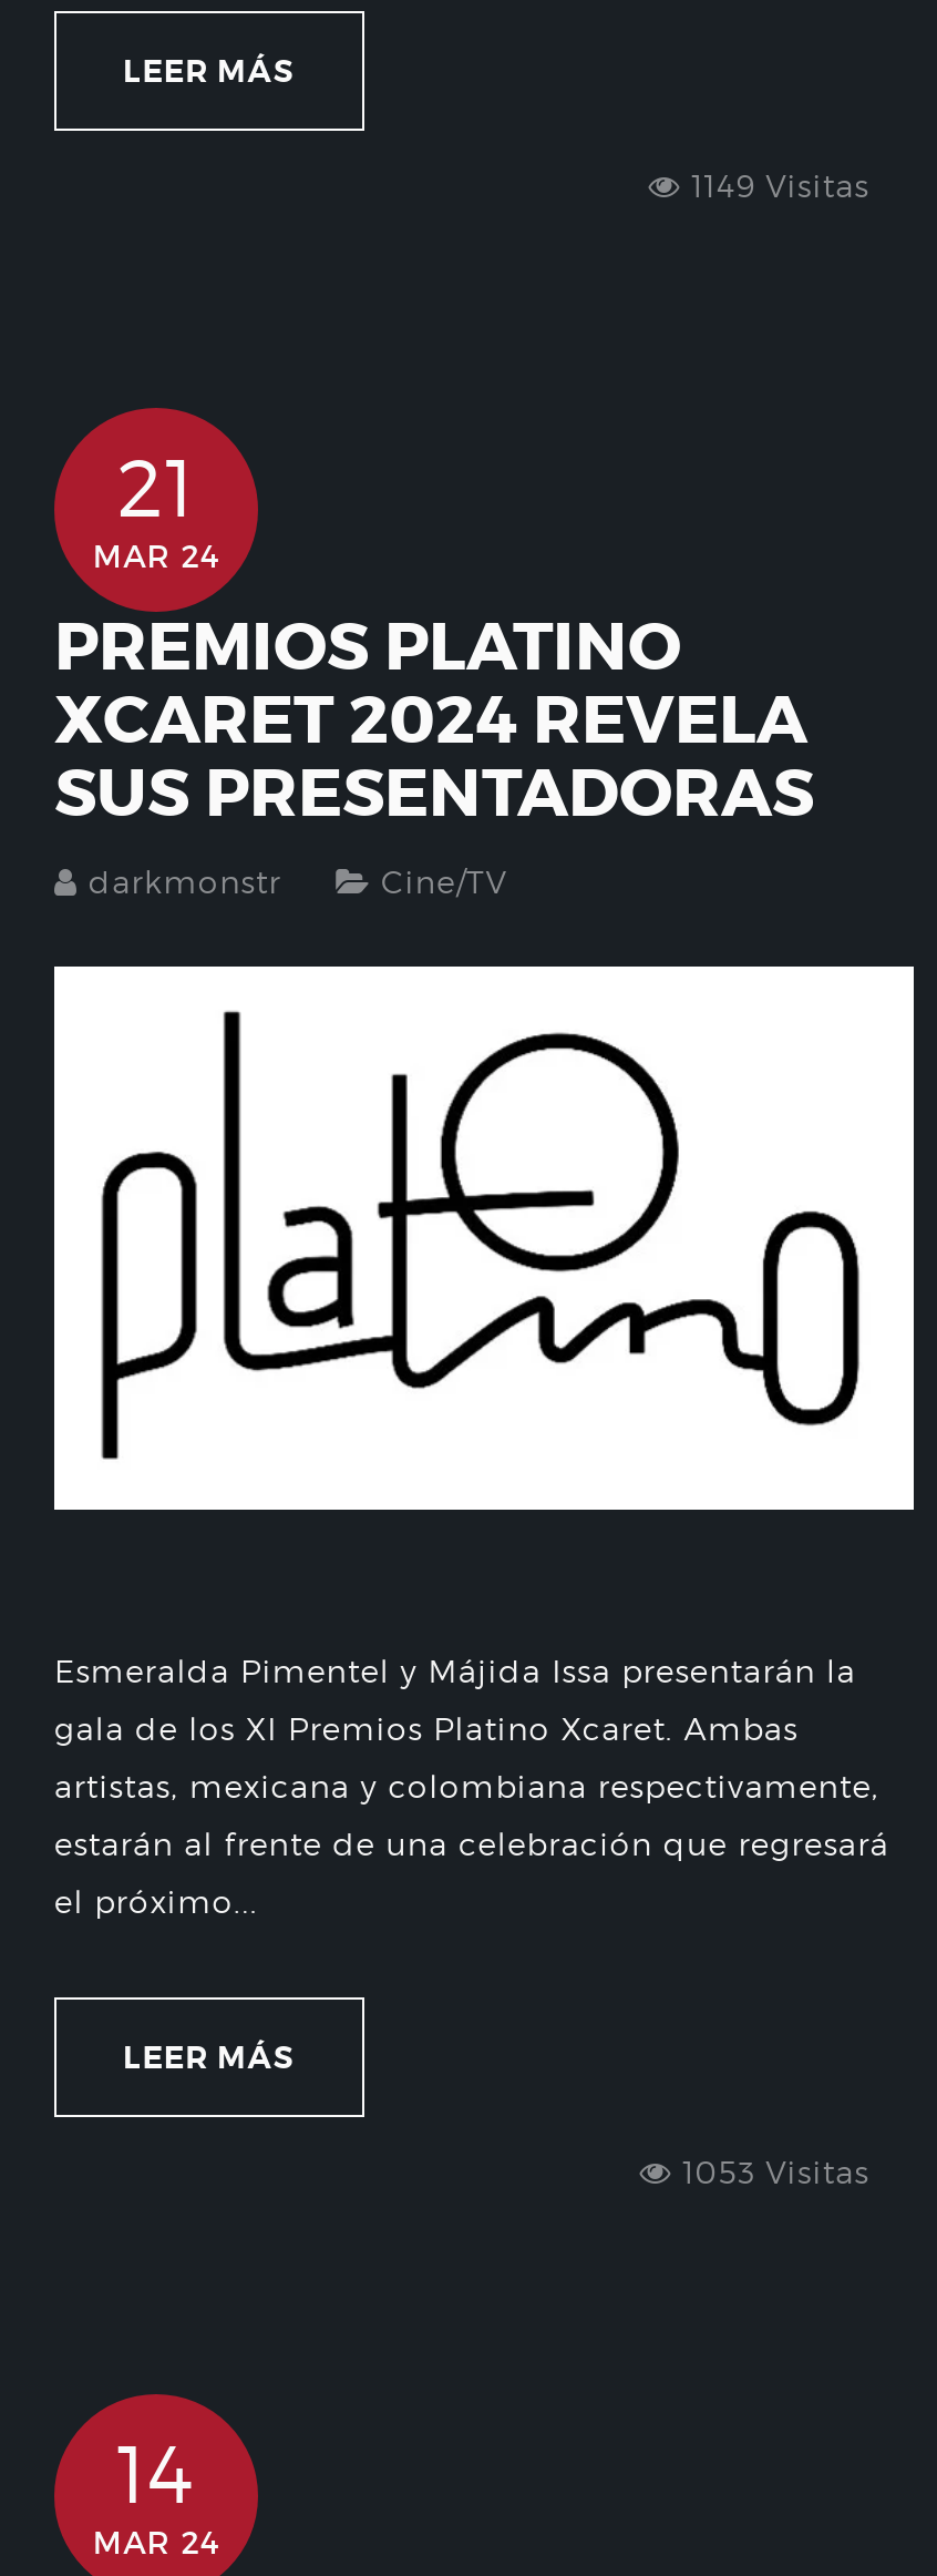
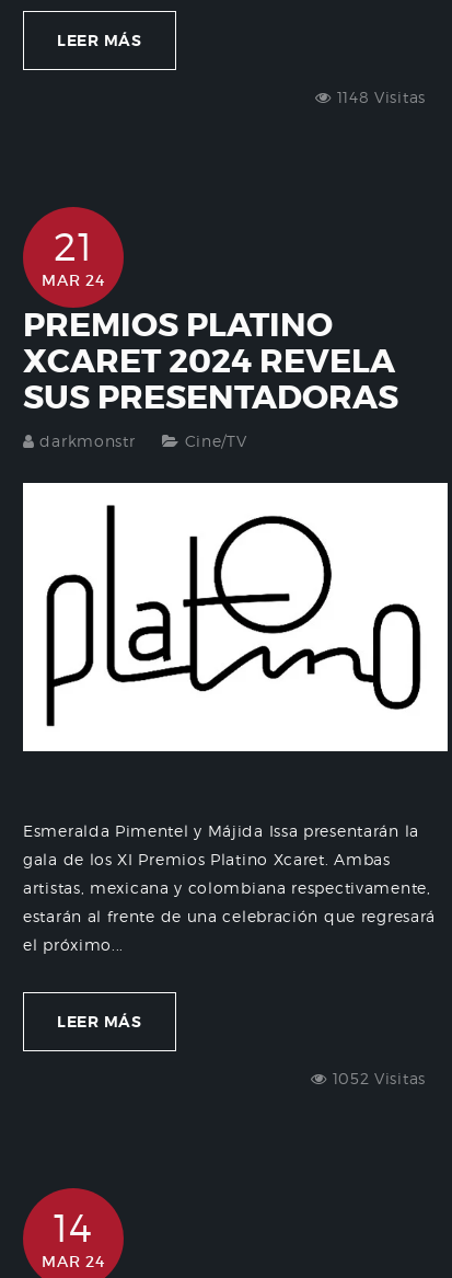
[681,166,869,204] 1149 Visitas -> [332,87,426,106] 1148 Visitas
[672,2152,869,2190] 1053 Visitas -> [327,1069,426,1087] 1052 Visitas

